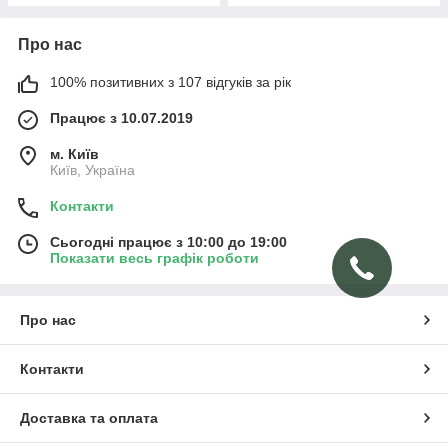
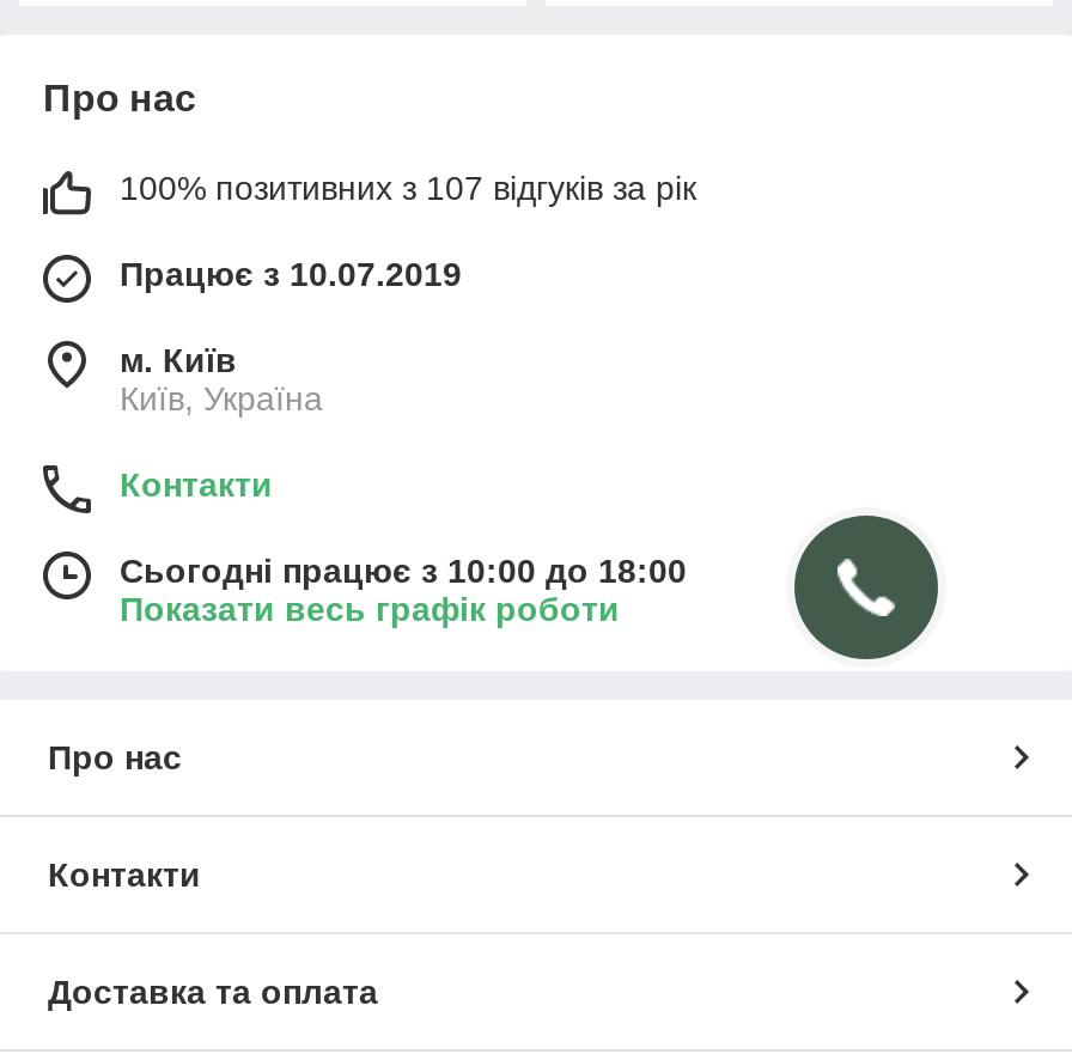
[331,219,393,299] [image] -> [792,513,940,705] [image]
[50,234,287,250] Сьогодні працює з 10:00 до 19:00 -> [120,553,687,591] Сьогодні працює з 10:00 до 18:00

